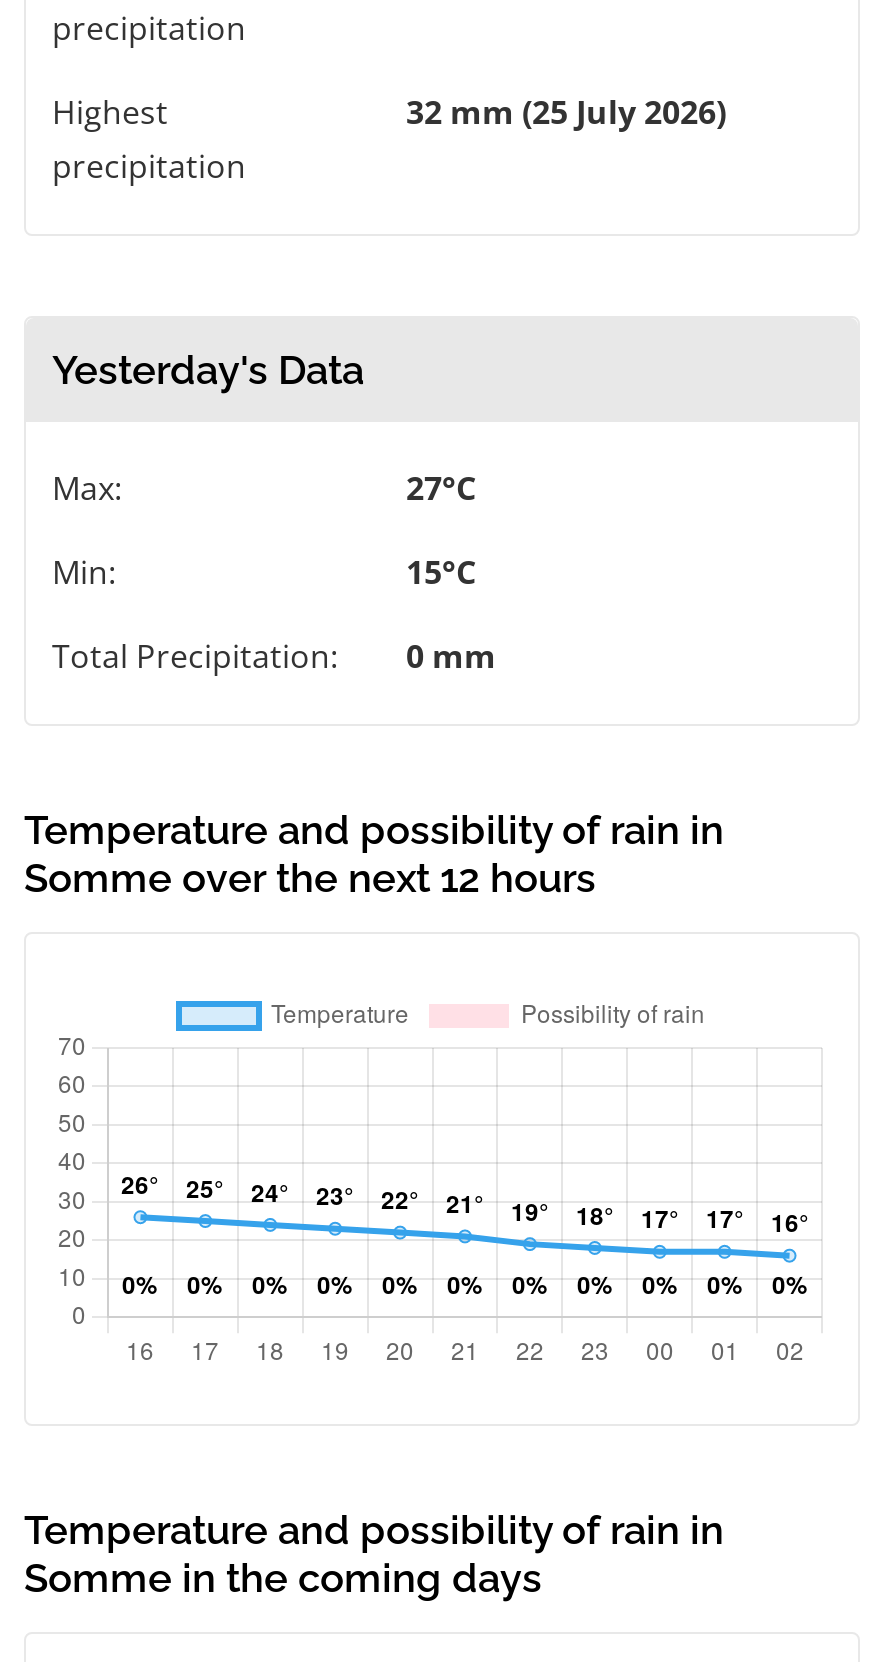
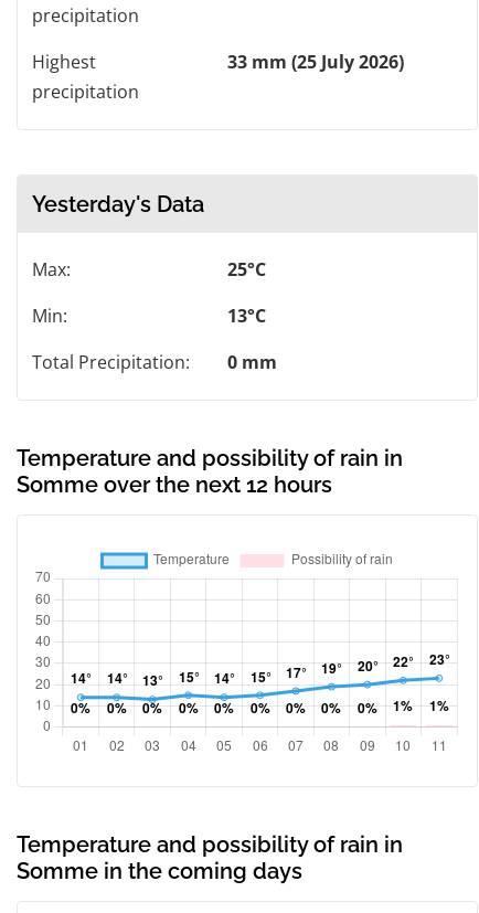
[406,91,726,135] 32 mm (25 July 2026) -> [227,50,404,74] 33 mm (25 July 2026)
[406,467,476,511] 27°C -> [227,258,266,282] 25°C
[406,551,476,595] 15°C -> [227,304,266,328] 13°C
[120,1174,810,1296] [image] -> [71,649,450,714] [image]

